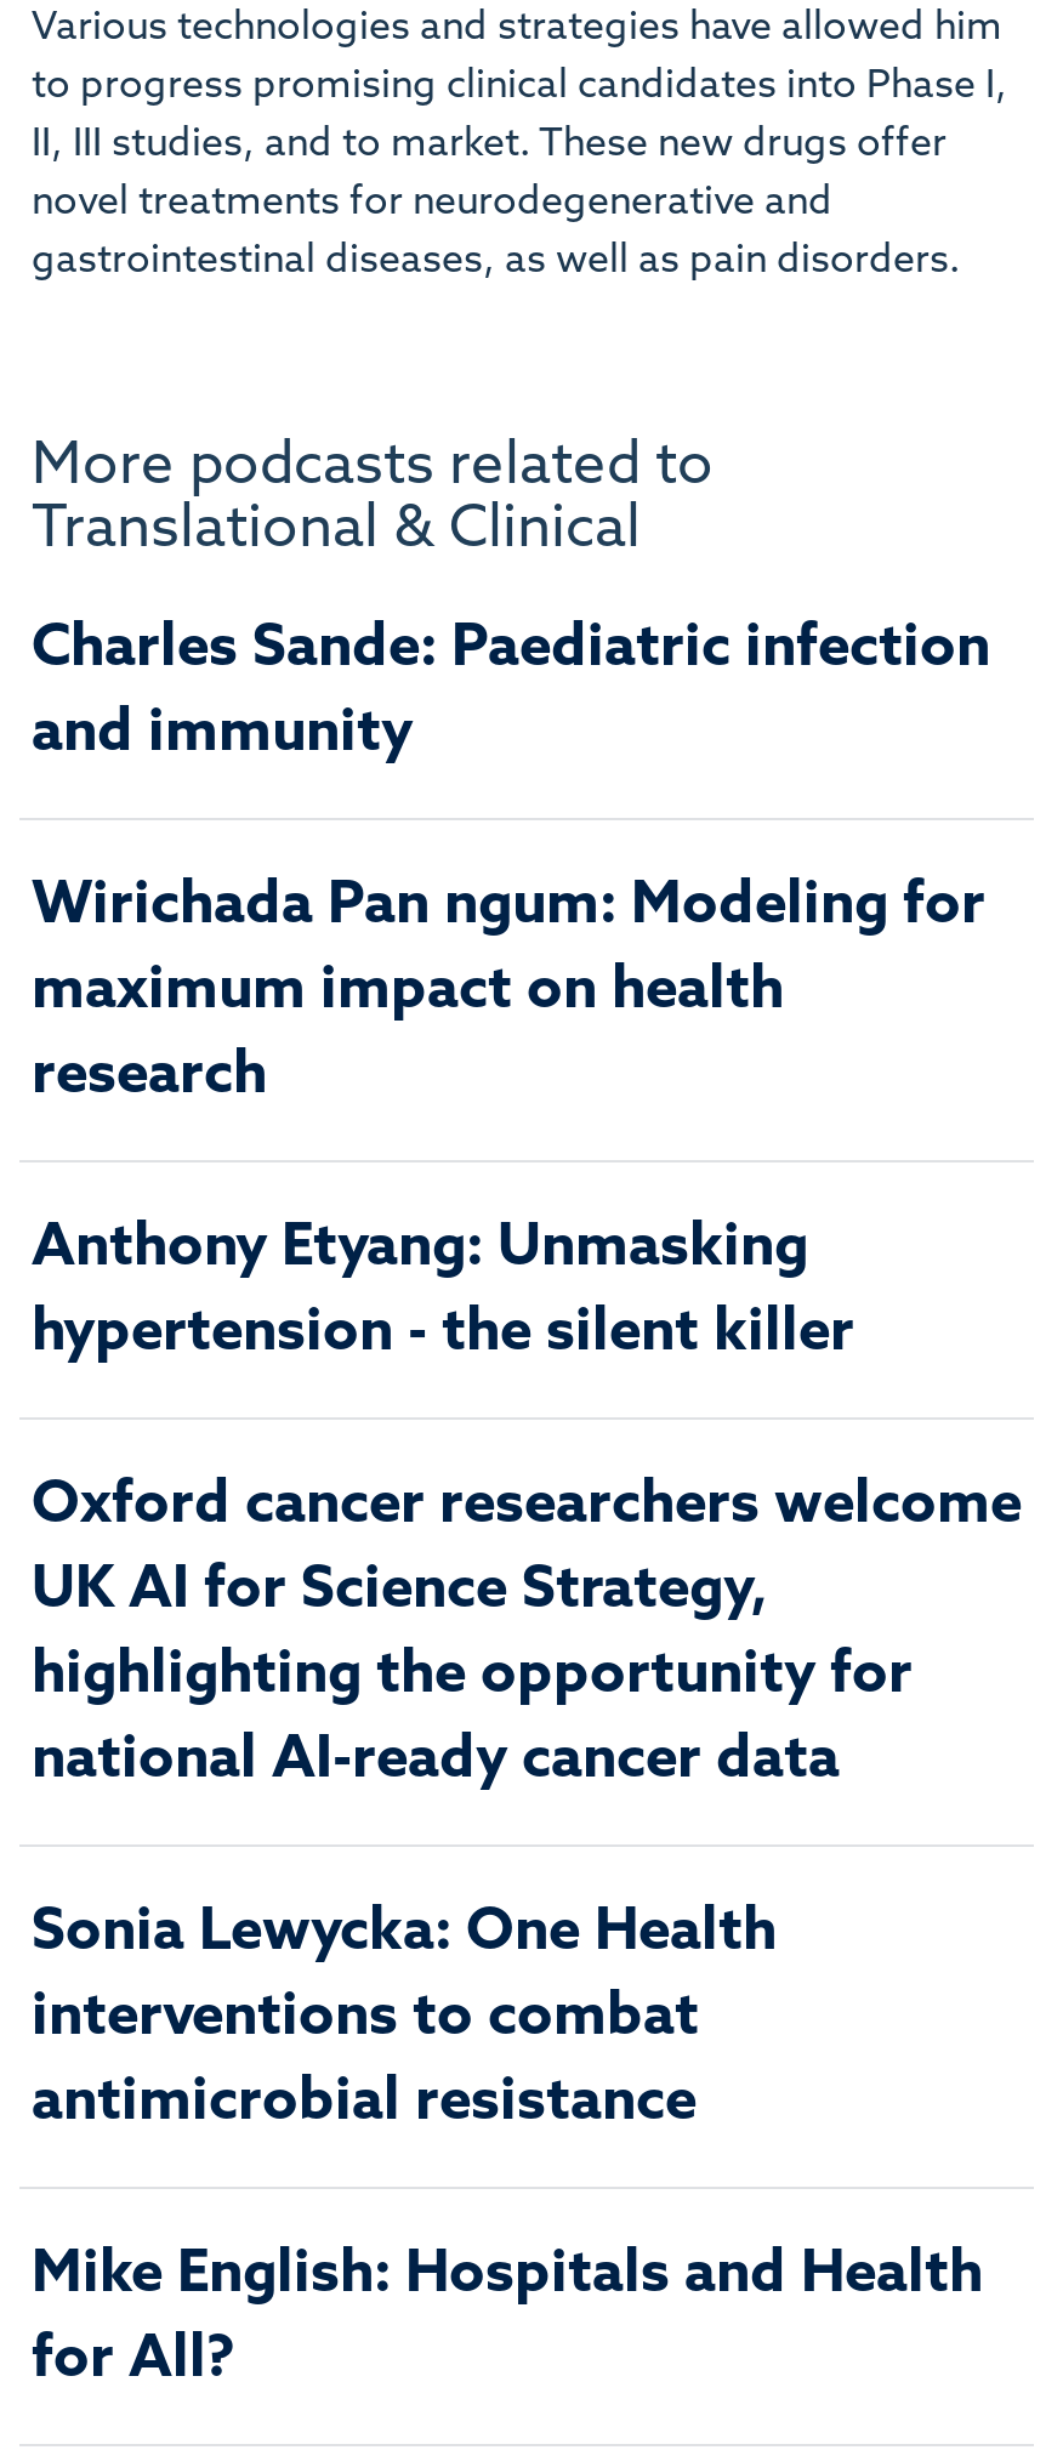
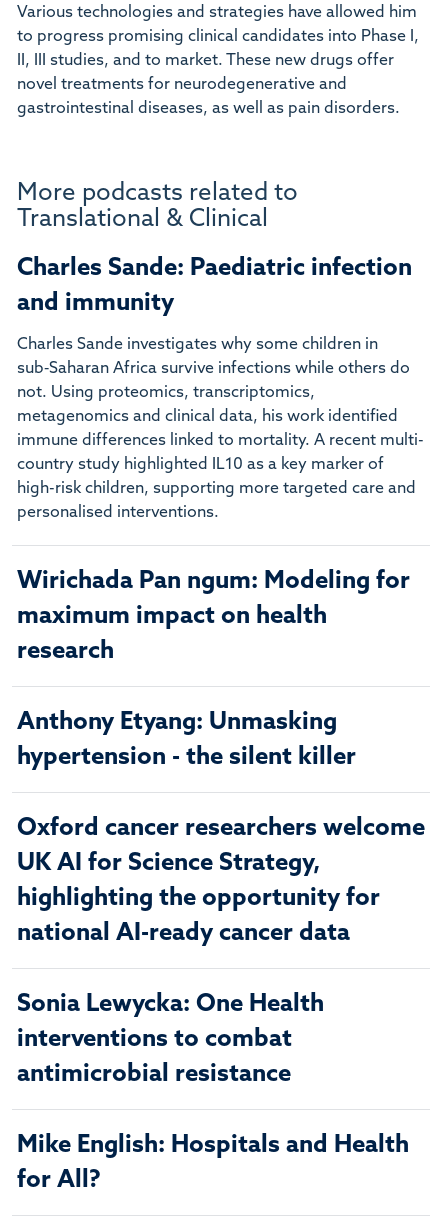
none -> [17,337,424,521] Charles Sande investigates why some children in | sub‑Saharan Africa survive infections while others do | not. Using proteomics, transcriptomics, | metagenomics and clinical data, his work identified | immune differences linked to mortality. A recent multi- | country study highlighted IL10 as a key marker of | high-risk children, supporting more targeted care and | personalised interventions.

